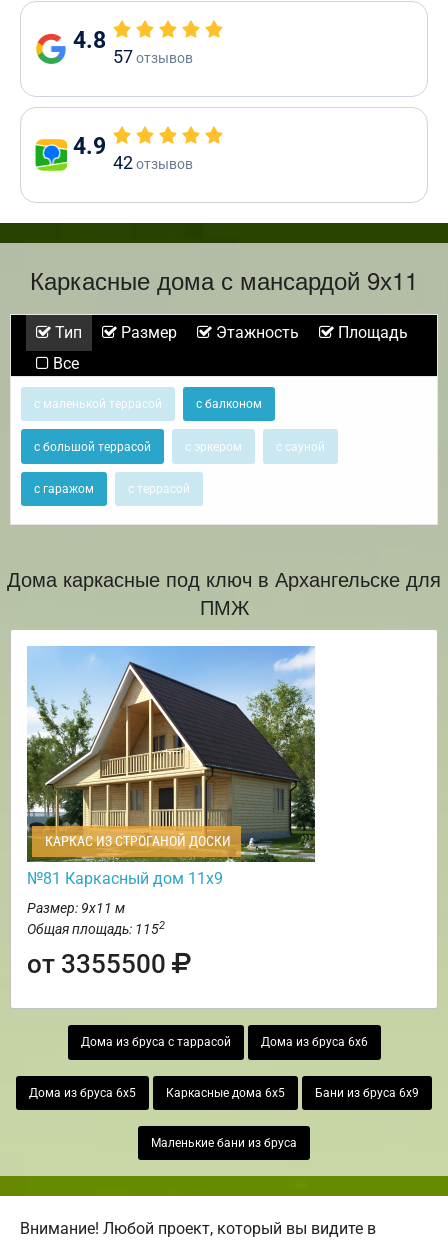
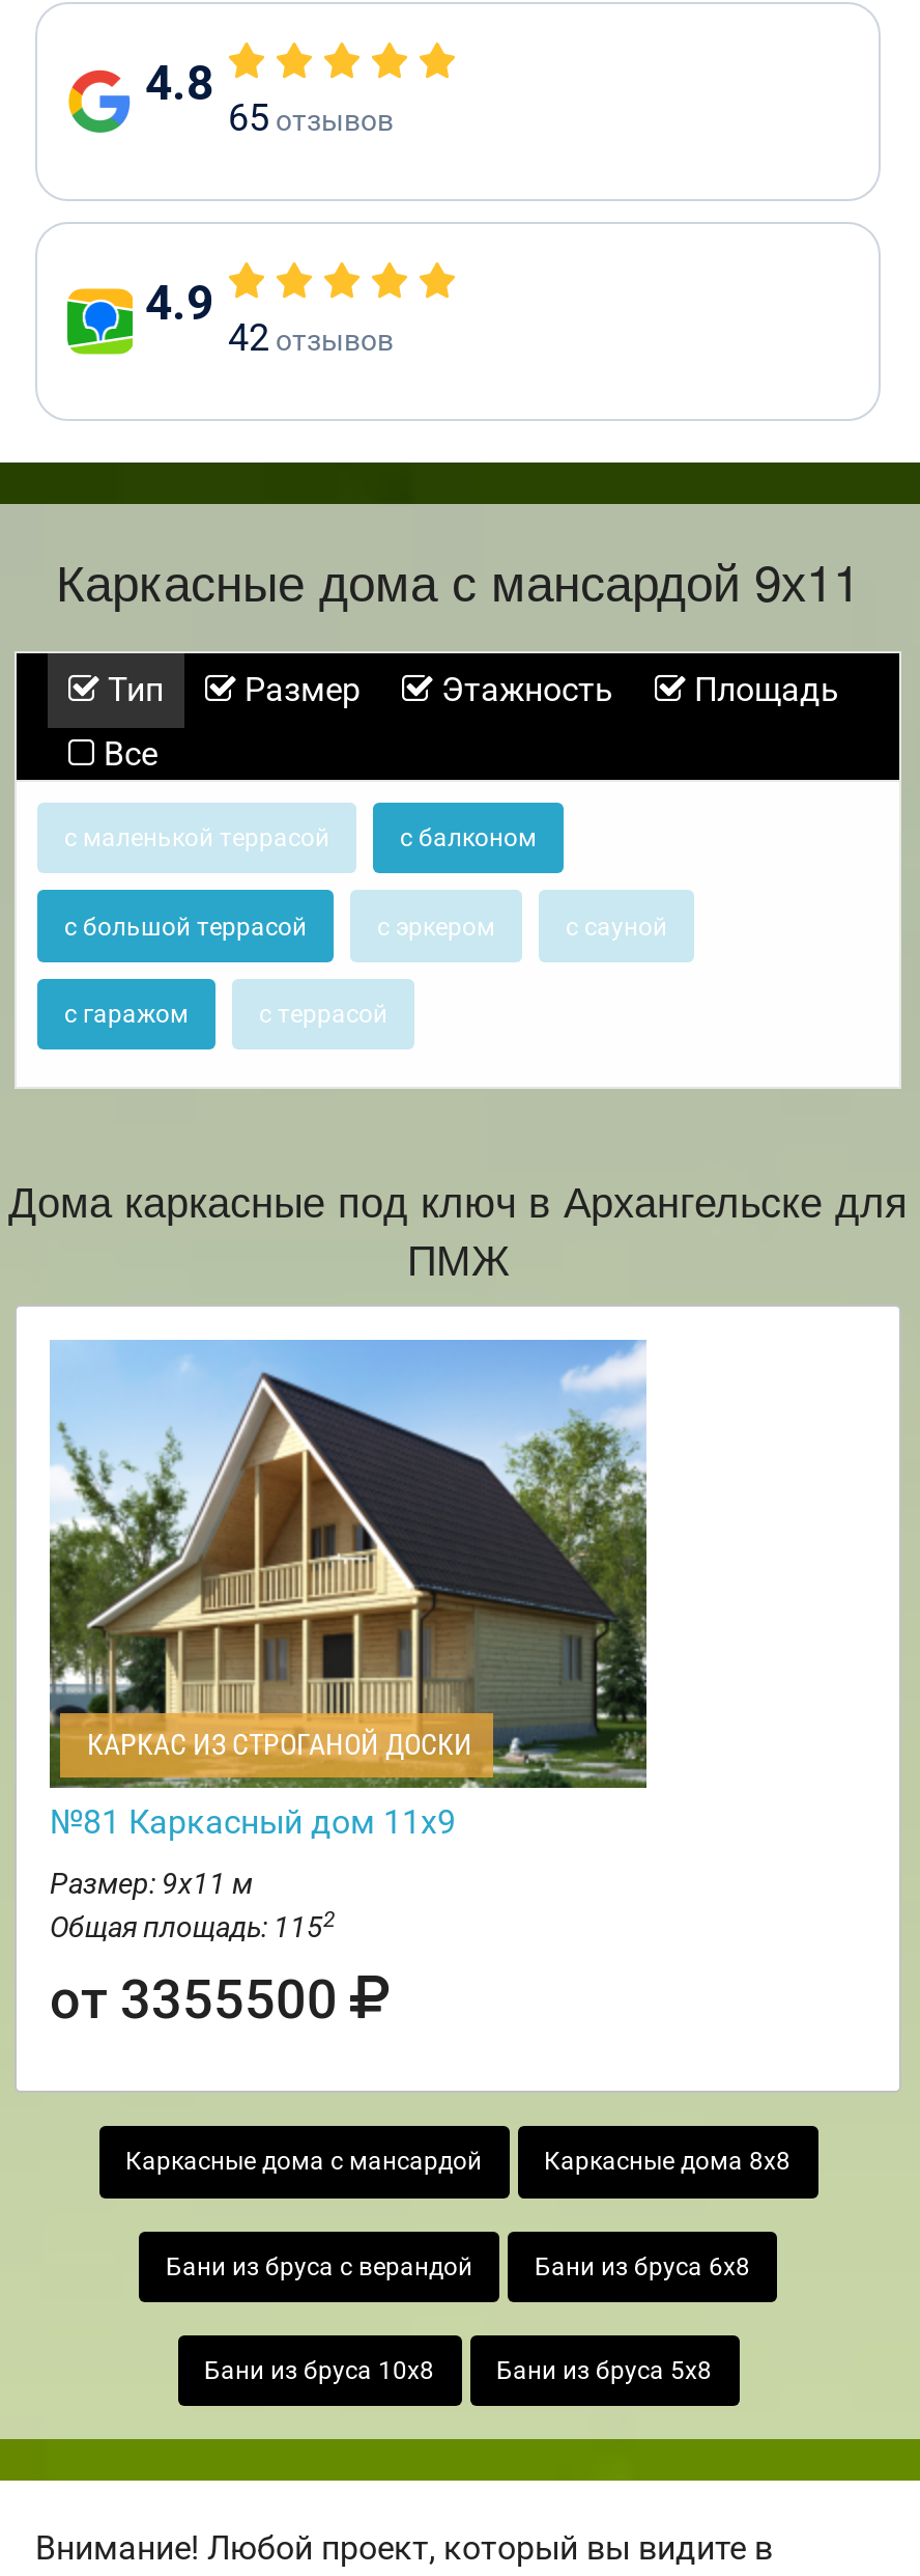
[113,46,193,67] 57 отзывов -> [228,95,394,139] 65 отзывов
[80,1035,367,1049] Дома из бруса с таррасой | Дома из бруса 6х6 -> [125,2147,790,2176] Каркасные дома с мансардой | Каркасные дома 8х8
[29,1086,419,1100] Дома из бруса 6х5 | Каркасные дома 6х5 | Бани из бруса 6х9 -> [166,2252,750,2281] Бани из бруса с верандой | Бани из бруса 6х8
[151,1136,297,1150] Маленькие бани из бруса -> [204,2356,712,2385] Бани из бруса 10х8 | Бани из бруса 5х8

